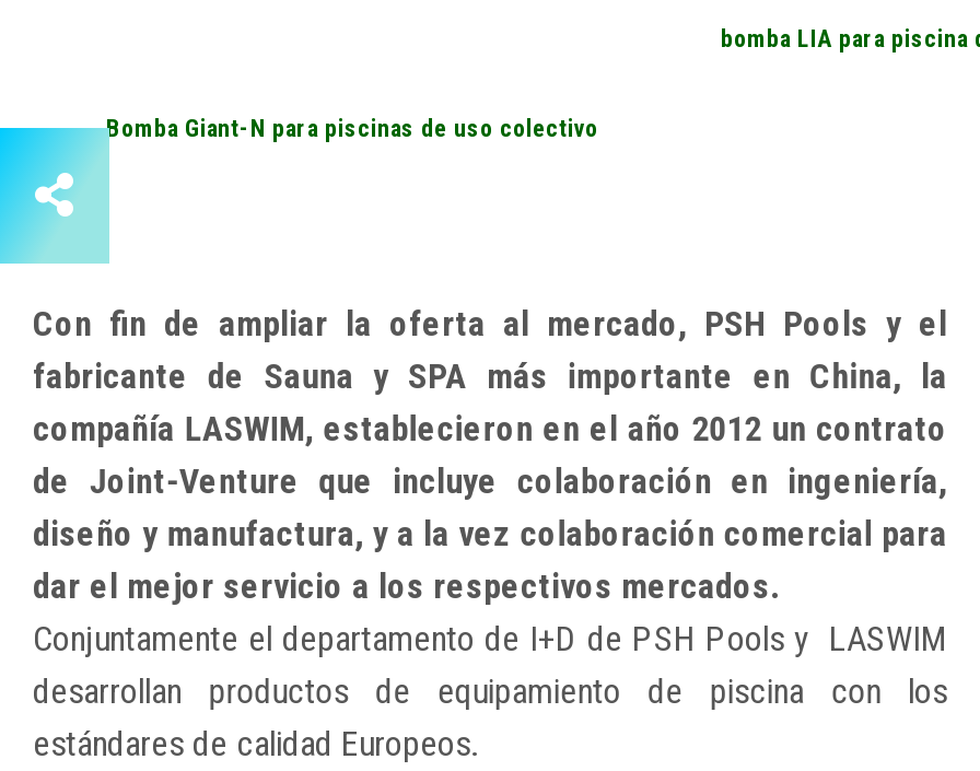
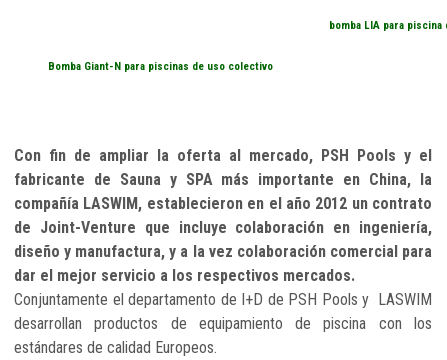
[7,126,112,266] [image] -> none

